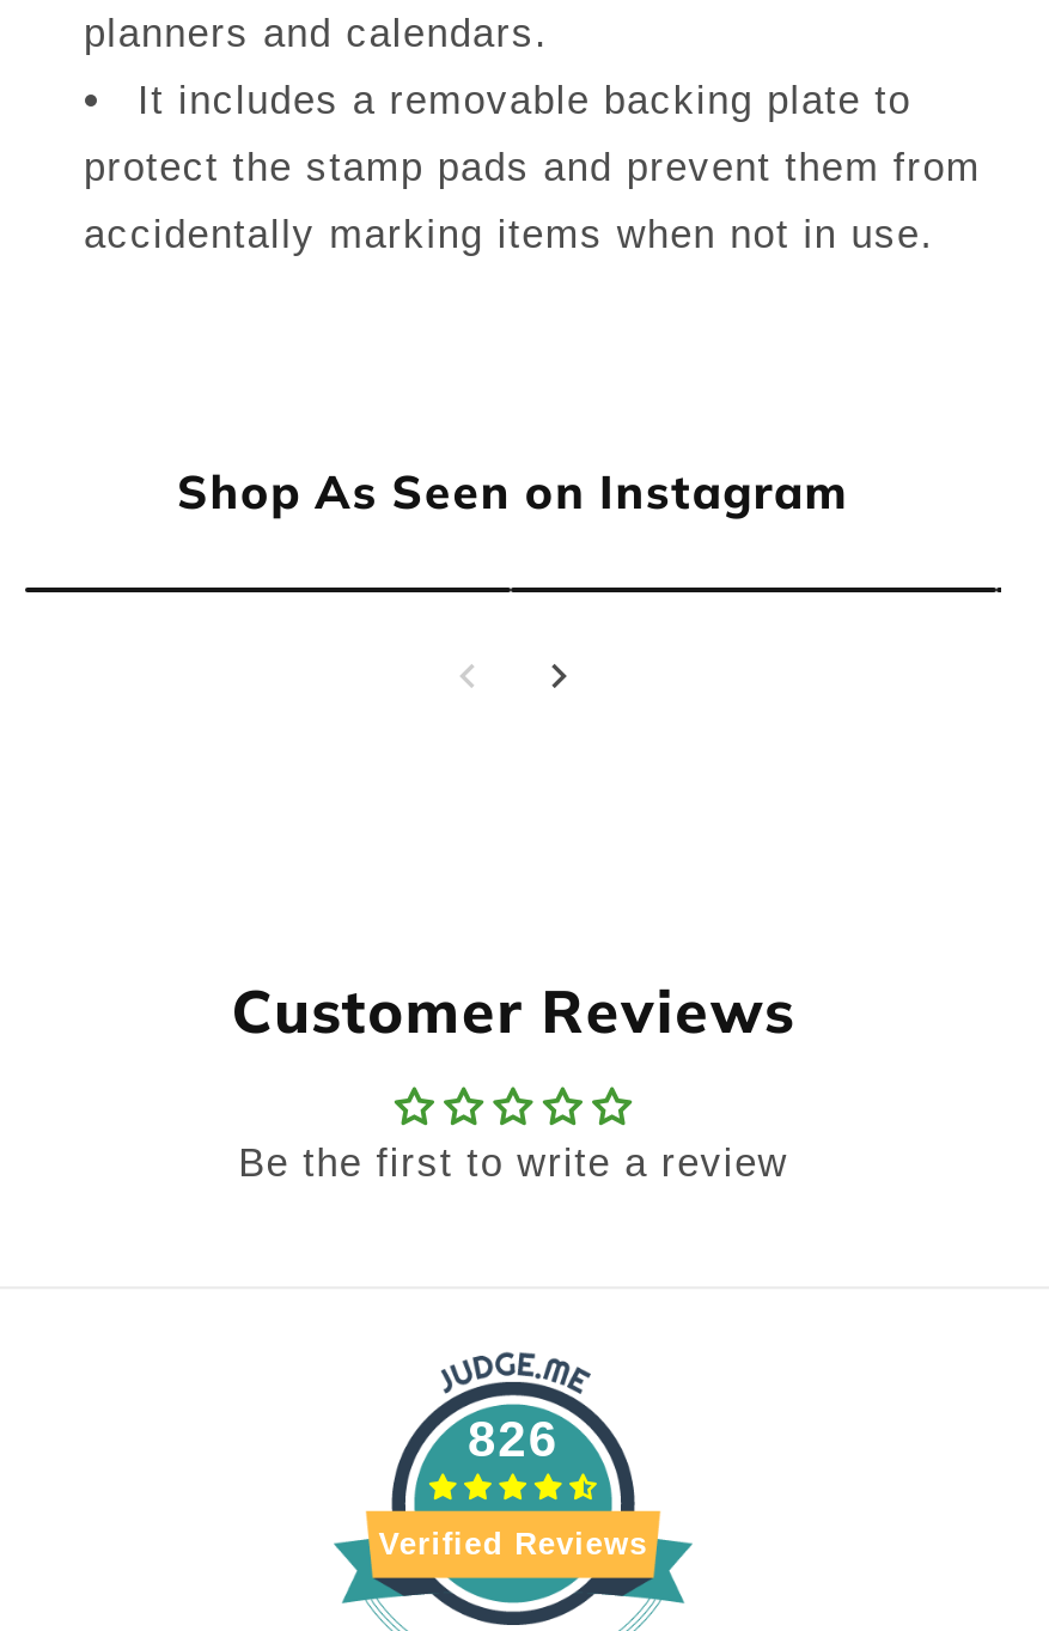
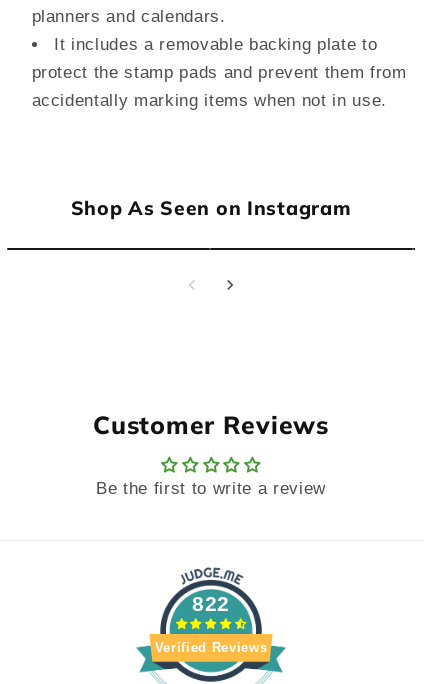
[468,1410,559,1465] 826 -> [192,592,230,615] 822

